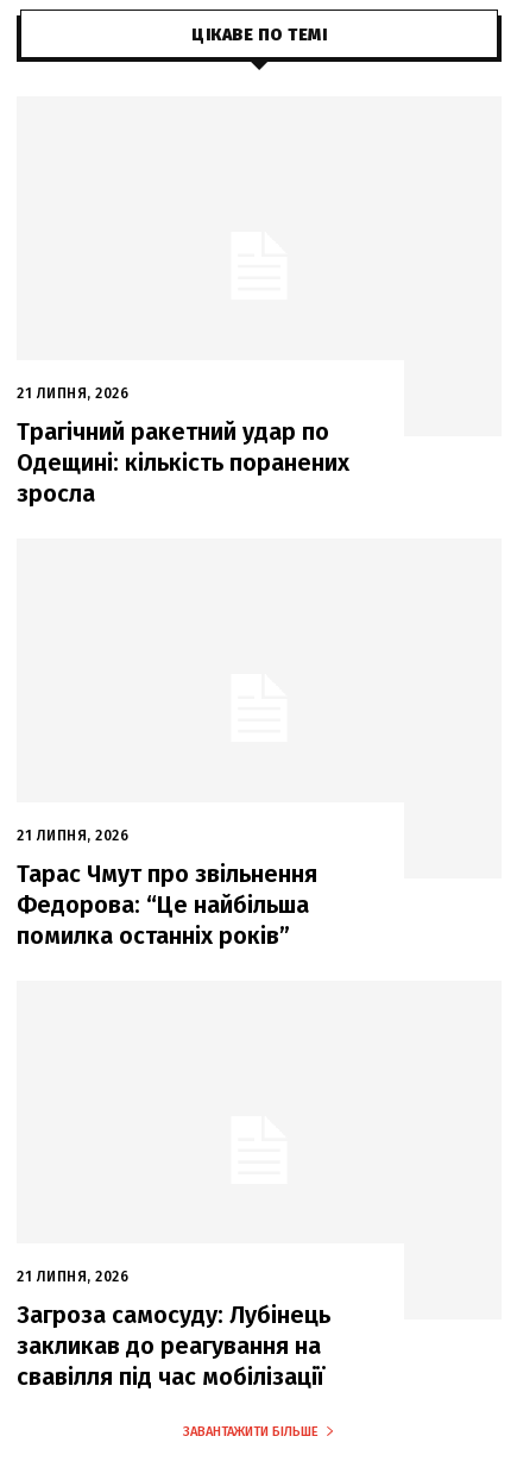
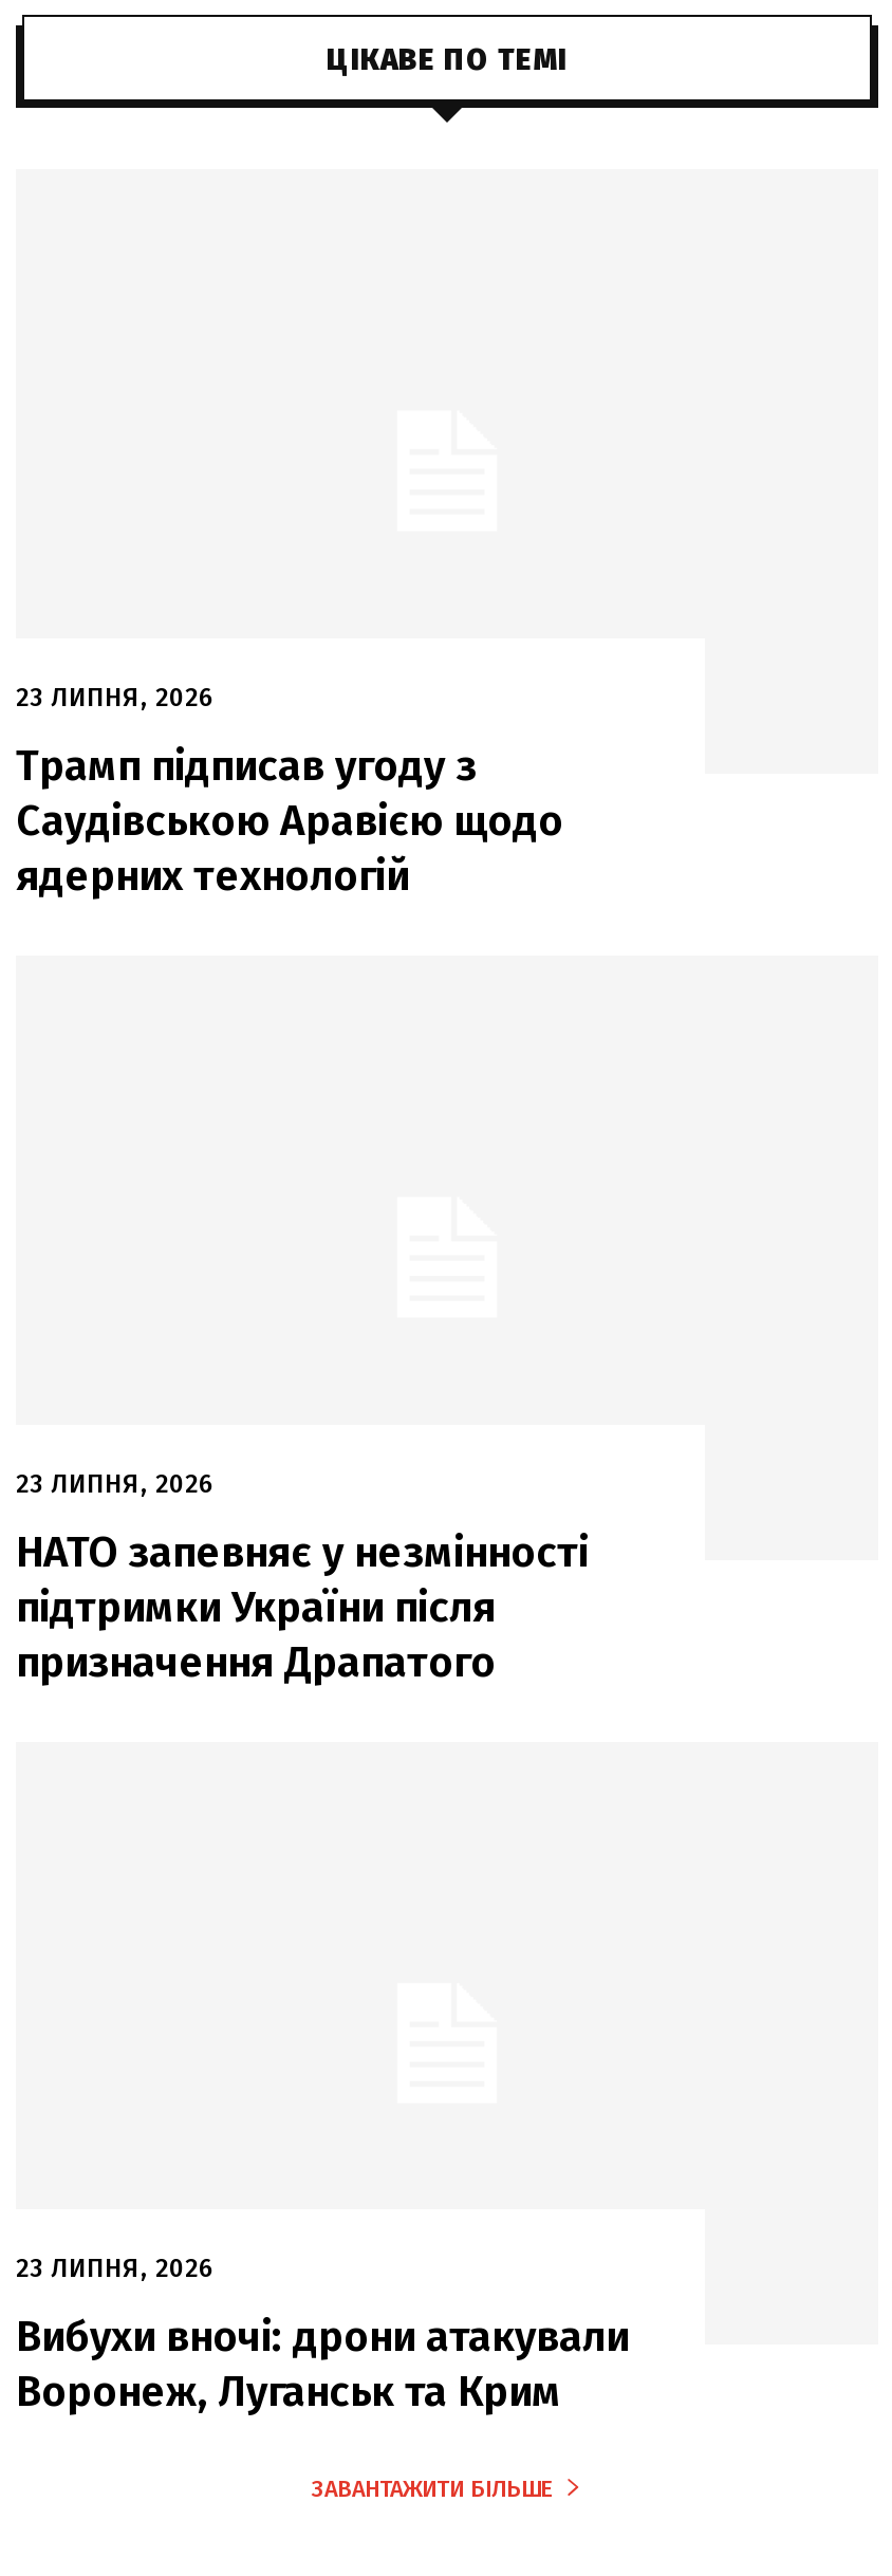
[17,385,128,402] 21 ЛИПНЯ, 2026 -> [16,683,215,712] 23 ЛИПНЯ, 2026
[17,417,349,508] Трагічний ракетний удар по | Одещині: кількість поранених | зросла -> [16,740,563,901] Трамп підписав угоду з | Саудівською Аравією щодо | ядерних технологій
[17,827,128,844] 21 ЛИПНЯ, 2026 -> [16,1468,215,1498] 23 ЛИПНЯ, 2026
[17,859,317,949] Тарас Чмут про звільнення | Федорова: “Це найбільша | помилка останніх років” -> [16,1526,589,1686] НАТО запевняє у незмінності | підтримки України після | призначення Драпатого
[17,1269,128,1285] 21 ЛИПНЯ, 2026 -> [16,2254,215,2284] 23 ЛИПНЯ, 2026
[17,1301,330,1391] Загроза самосуду: Лубінець | закликав до реагування на | свавілля під час мобілізації -> [16,2311,629,2417] Вибухи вночі: дрони атакували | Воронеж, Луганськ та Крим

